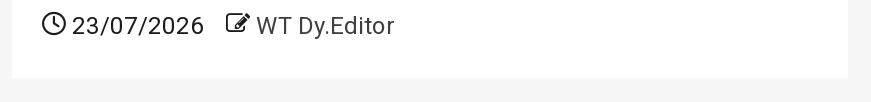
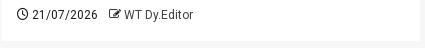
[66,13,394,41] 23/07/2026 WT Dy.Editor -> [29,8,193,22] 21/07/2026 WT Dy.Editor

